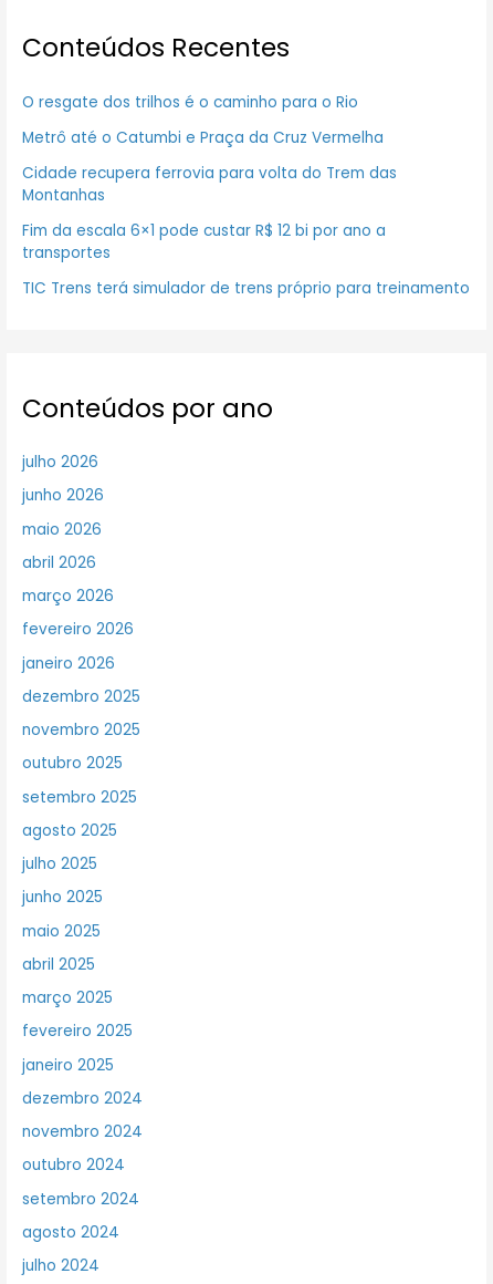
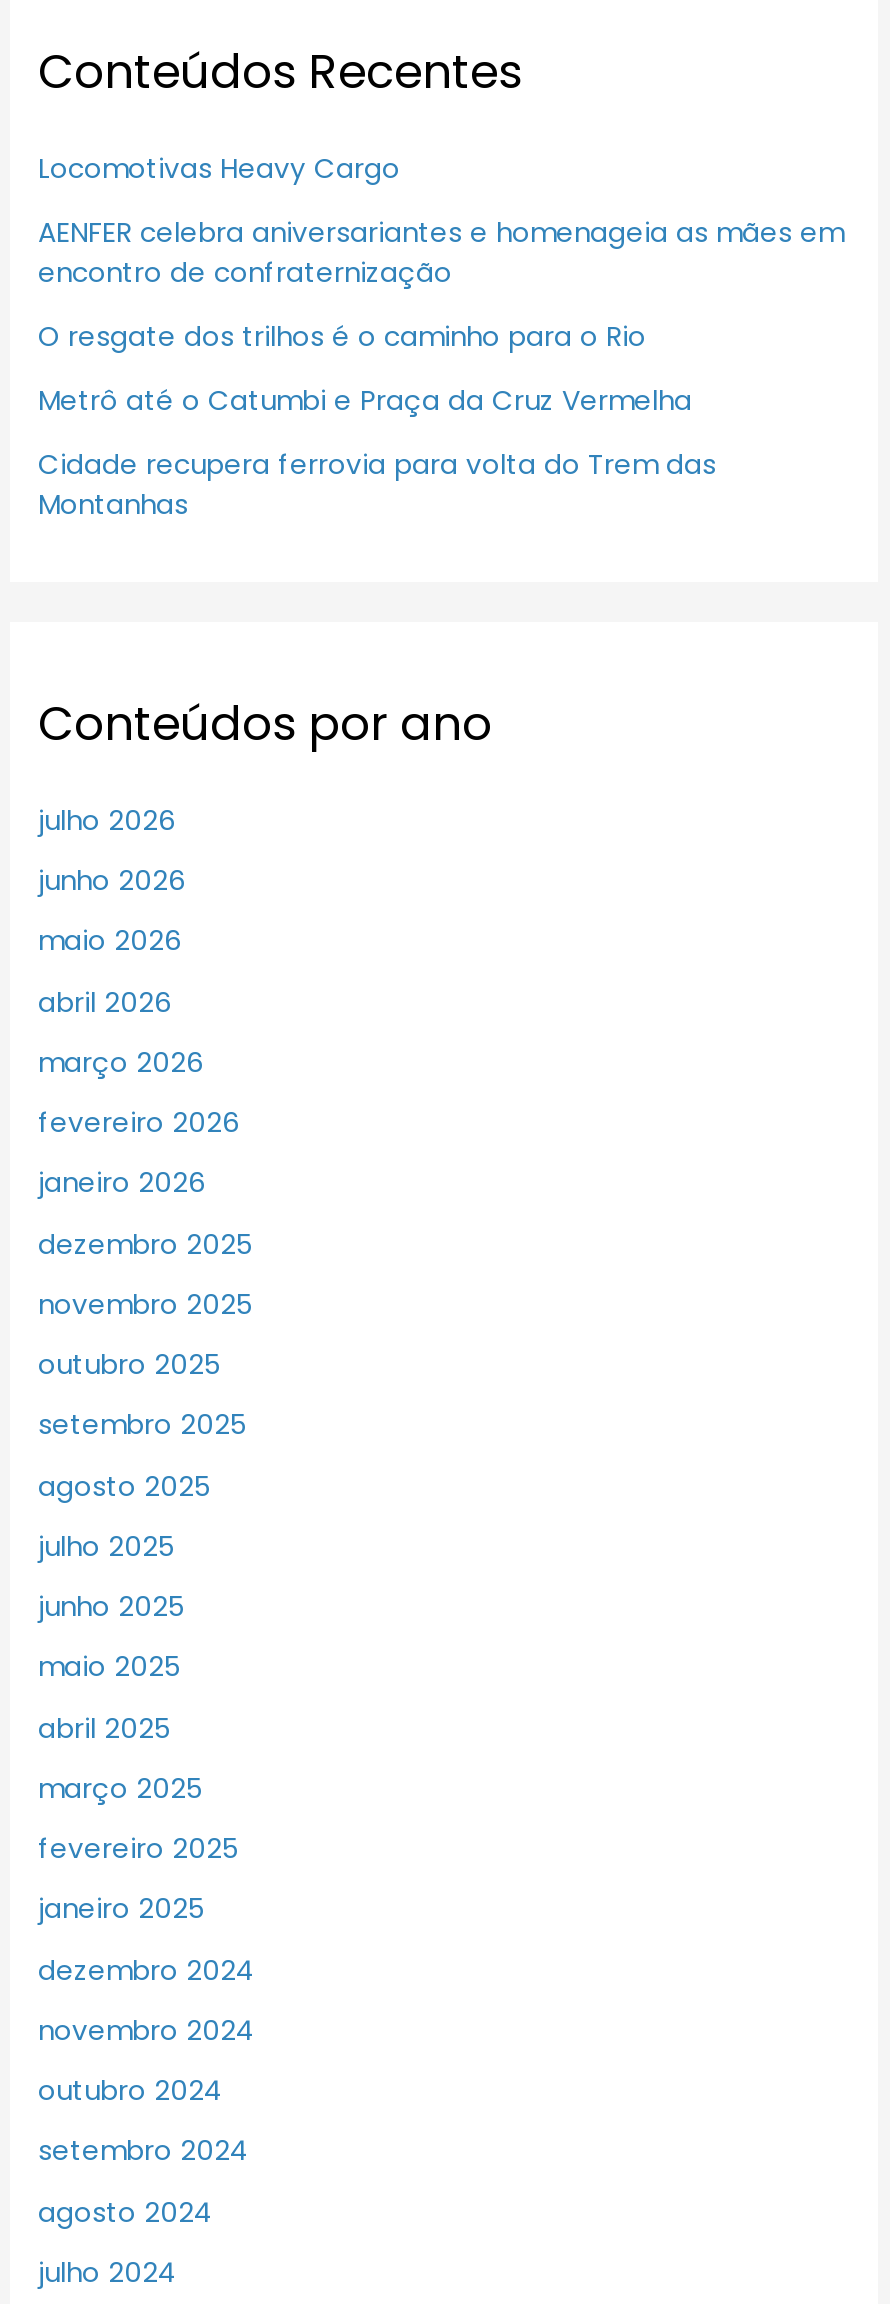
none -> [38,151,844,293] Locomotivas Heavy Cargo | AENFER celebra aniversariantes e homenageia as mães em | encontro de confraternização
moved [22,92,397,206] -> [38,319,716,525]: O resgate dos trilhos é o caminho para o Rio | Metrô até o Catumbi e Praça da Cruz Vermelha | Cidade recupera ferrovia para volta do Trem das | Montanhas
[22,220,470,299] Fim da escala 6×1 pode custar R$ 12 bi por ano a | transportes | TIC Trens terá simulador de trens próprio para treinamento -> none

